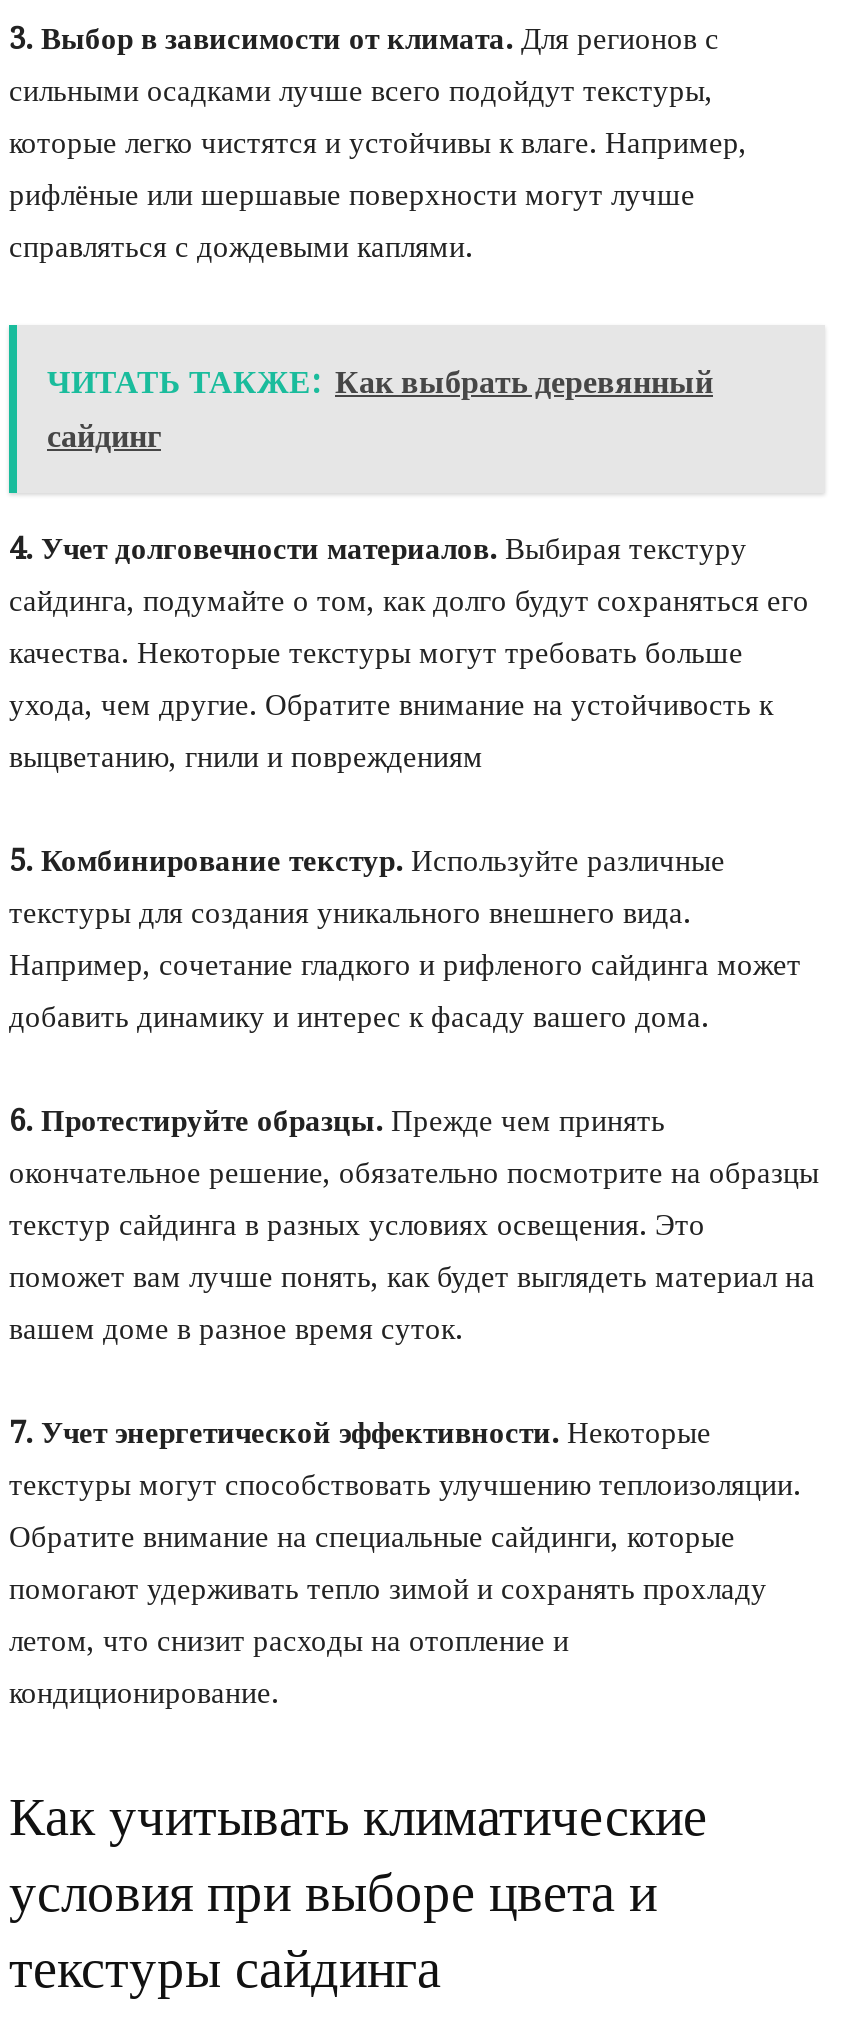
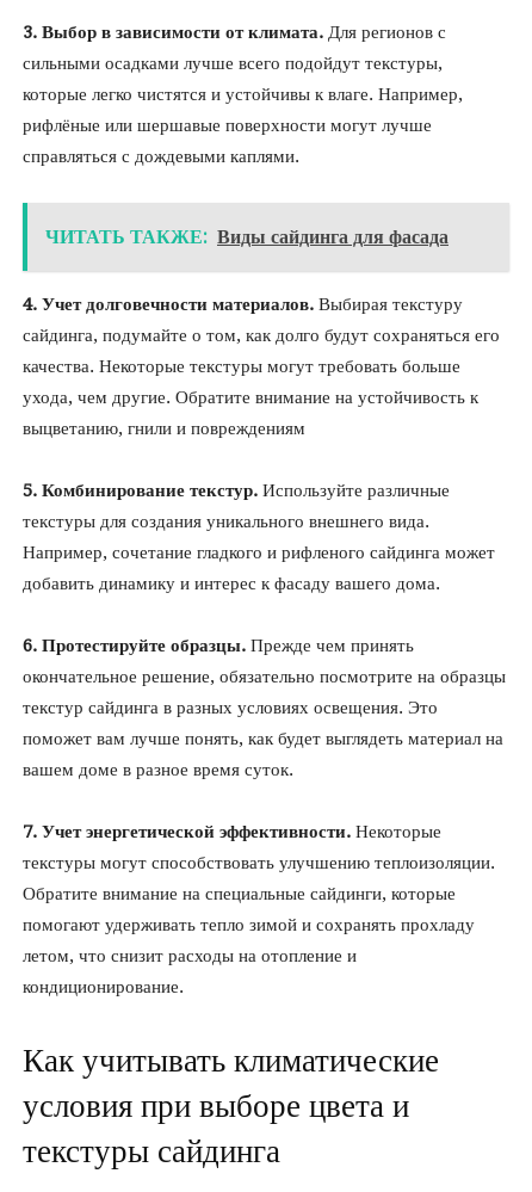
[47,363,713,455] ЧИТАТЬ ТАКЖЕ: Как выбрать деревянный | сайдинг -> [45,226,449,248] ЧИТАТЬ ТАКЖЕ: Виды сайдинга для фасада

